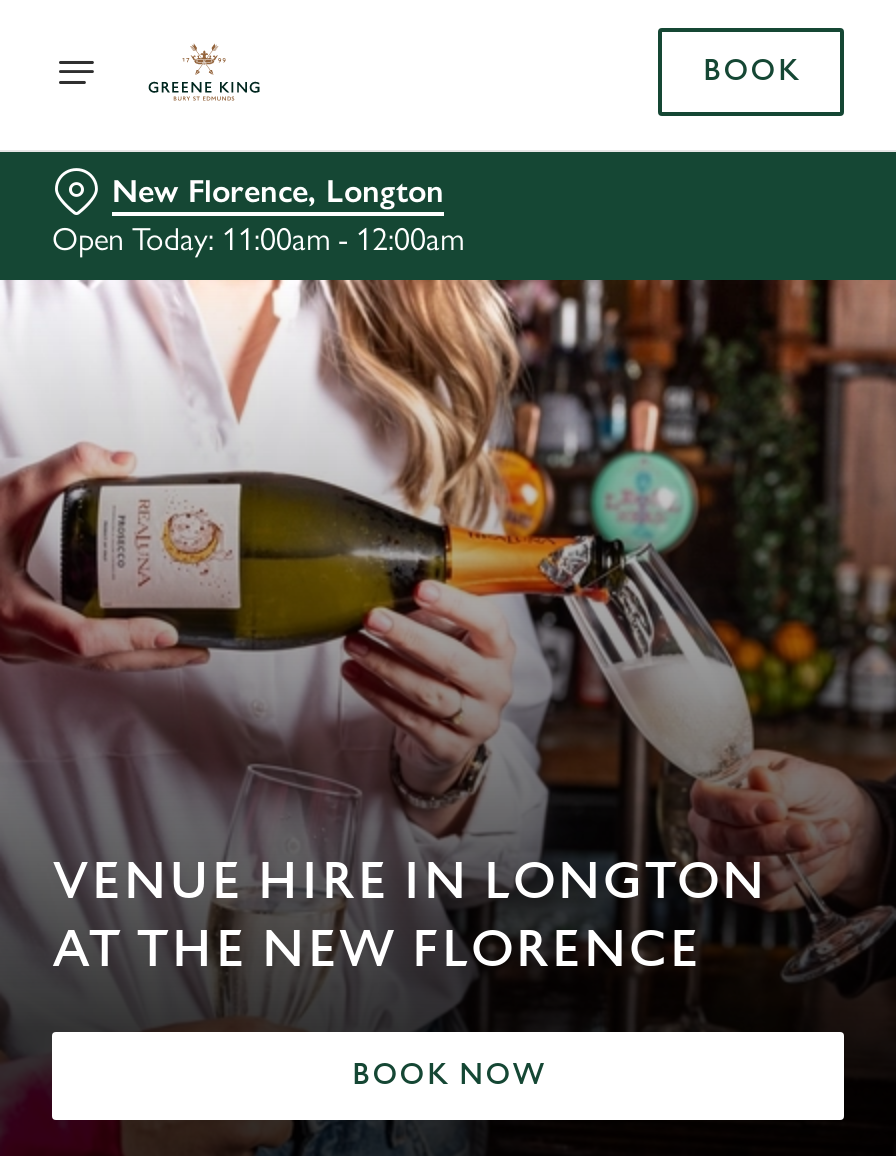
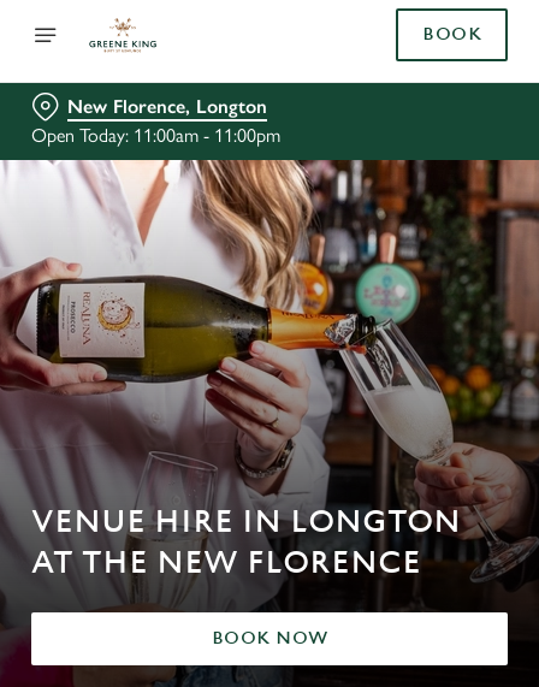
[52,220,464,258] Open Today: 11:00am - 12:00am -> [31,124,280,147] Open Today: 11:00am - 11:00pm

